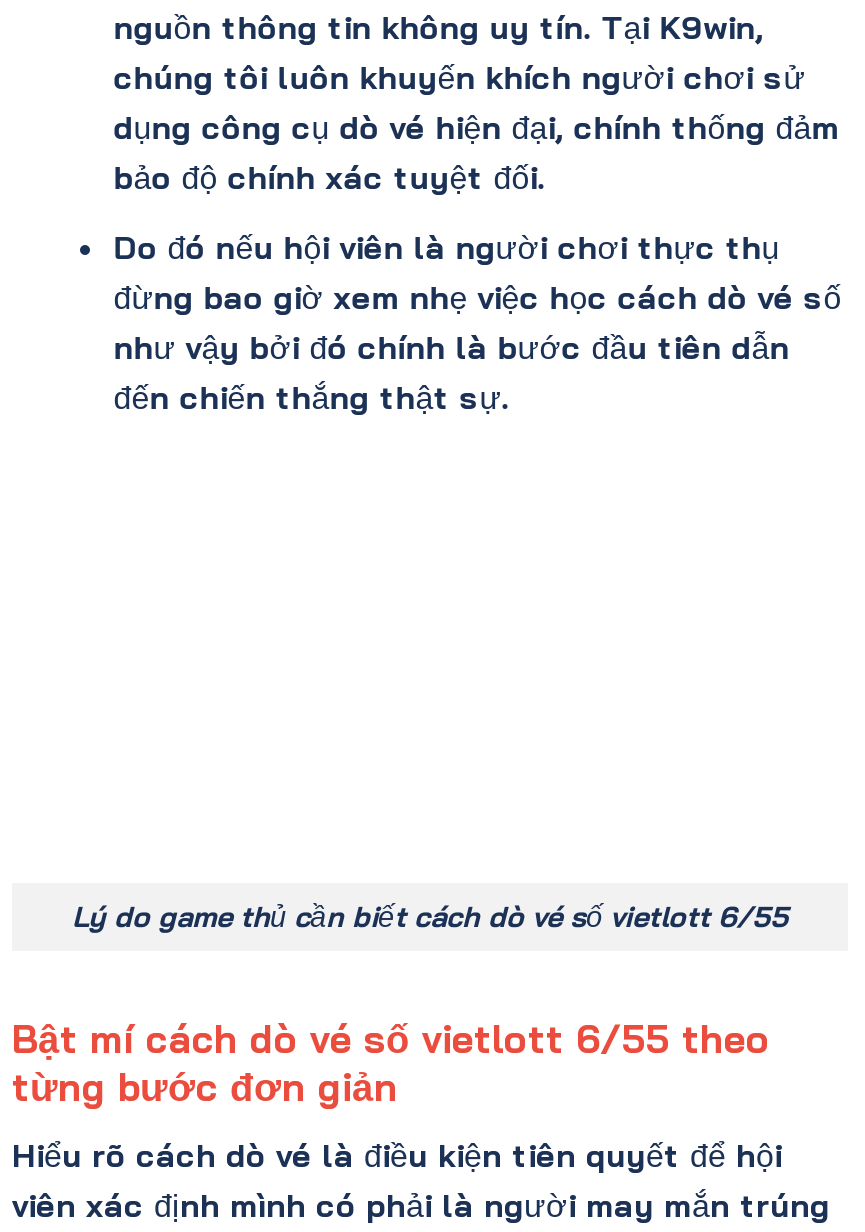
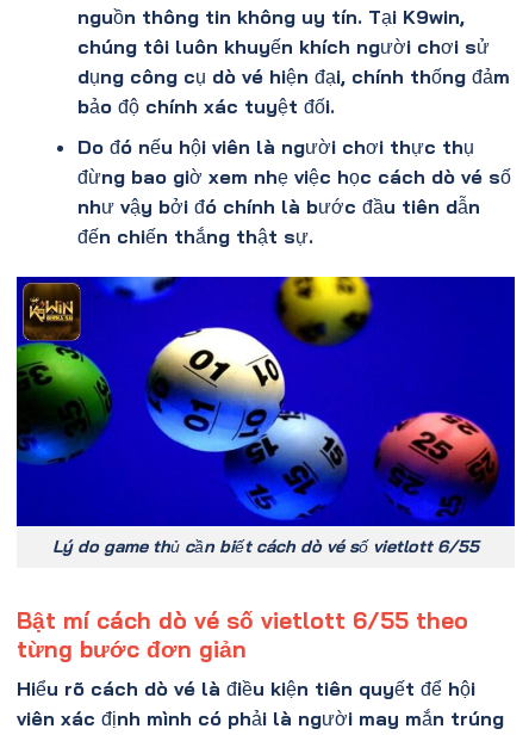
none -> [15,276,516,527] [image]

